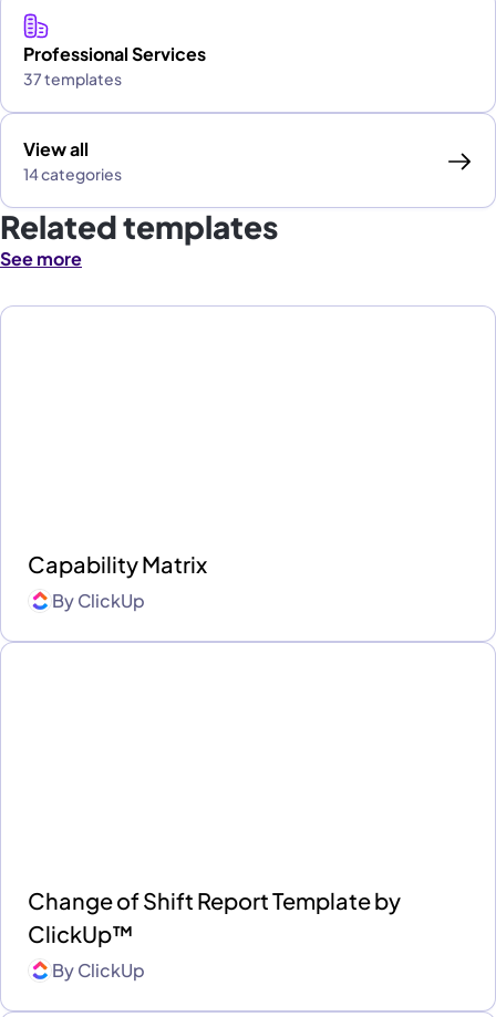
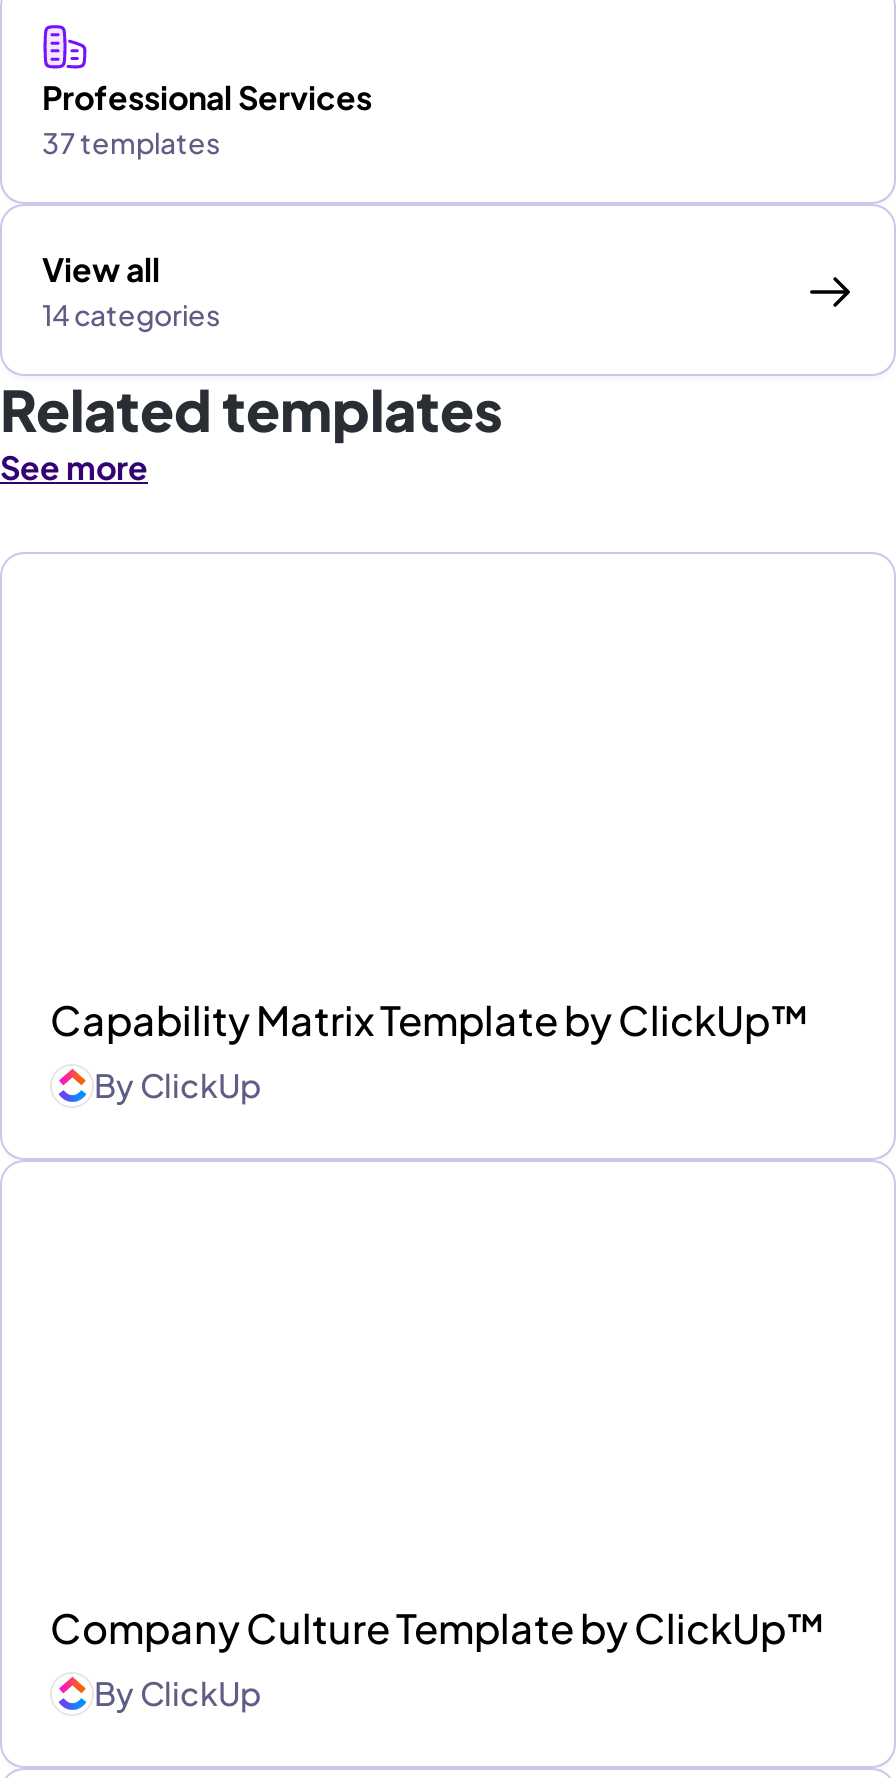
[28,550,207,578] Capability Matrix -> [50,995,810,1045] Capability Matrix Template by ClickUp™
[28,887,401,948] Change of Shift Report Template by | ClickUp™ -> [50,1603,826,1653] Company Culture Template by ClickUp™

